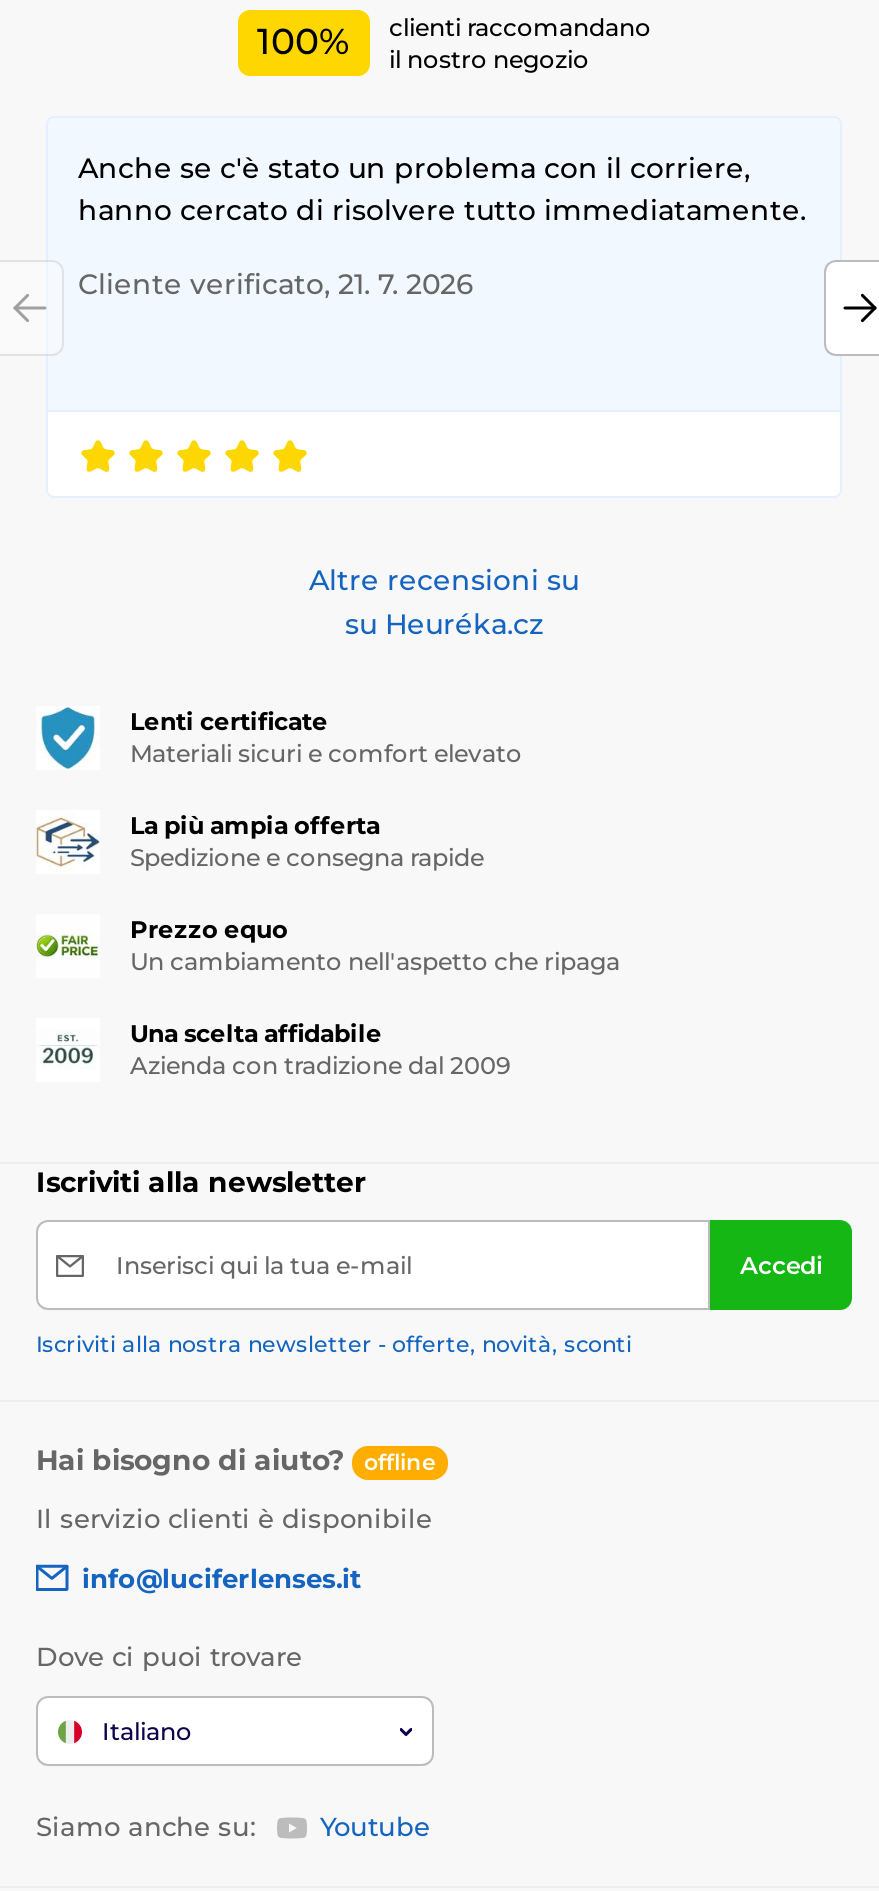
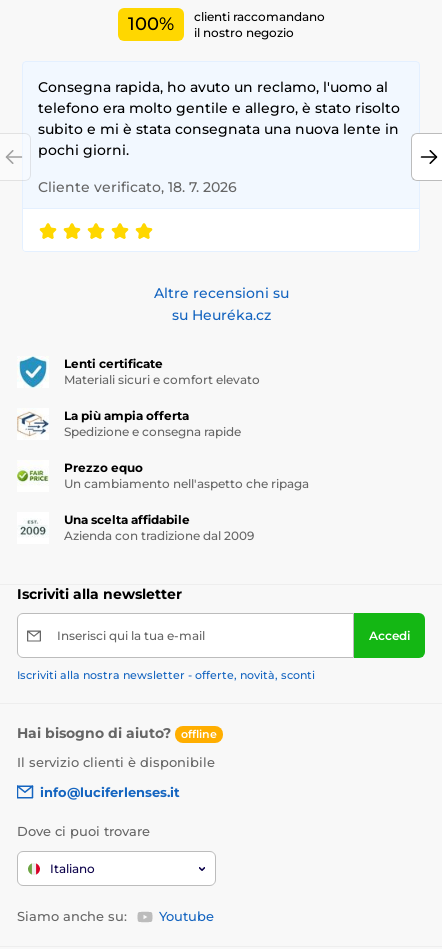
[78,150,806,228] Anche se c'è stato un problema con il corriere, | hanno cercato di risolvere tutto immediatamente. -> [38,78,400,159] Consegna rapida, ho avuto un reclamo, l'uomo al | telefono era molto gentile e allegro, è stato risolto | subito e mi è stata consegnata una nuova lente in | pochi giorni.
[78,266,474,302] Cliente verificato, 21. 7. 2026 -> [38,178,237,196] Cliente verificato, 18. 7. 2026

